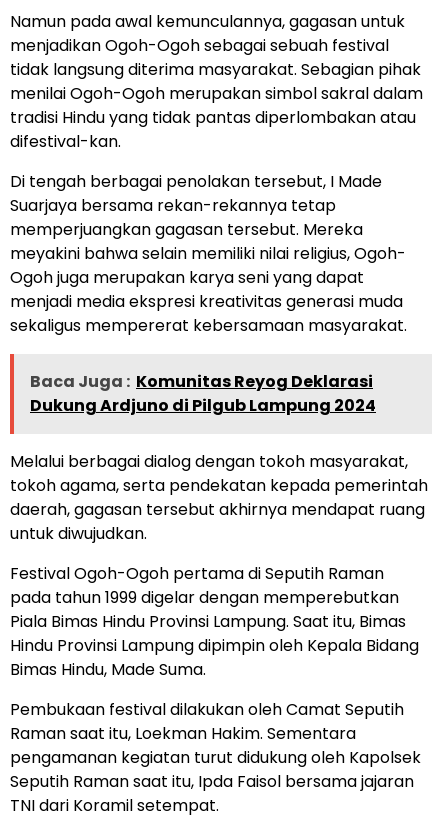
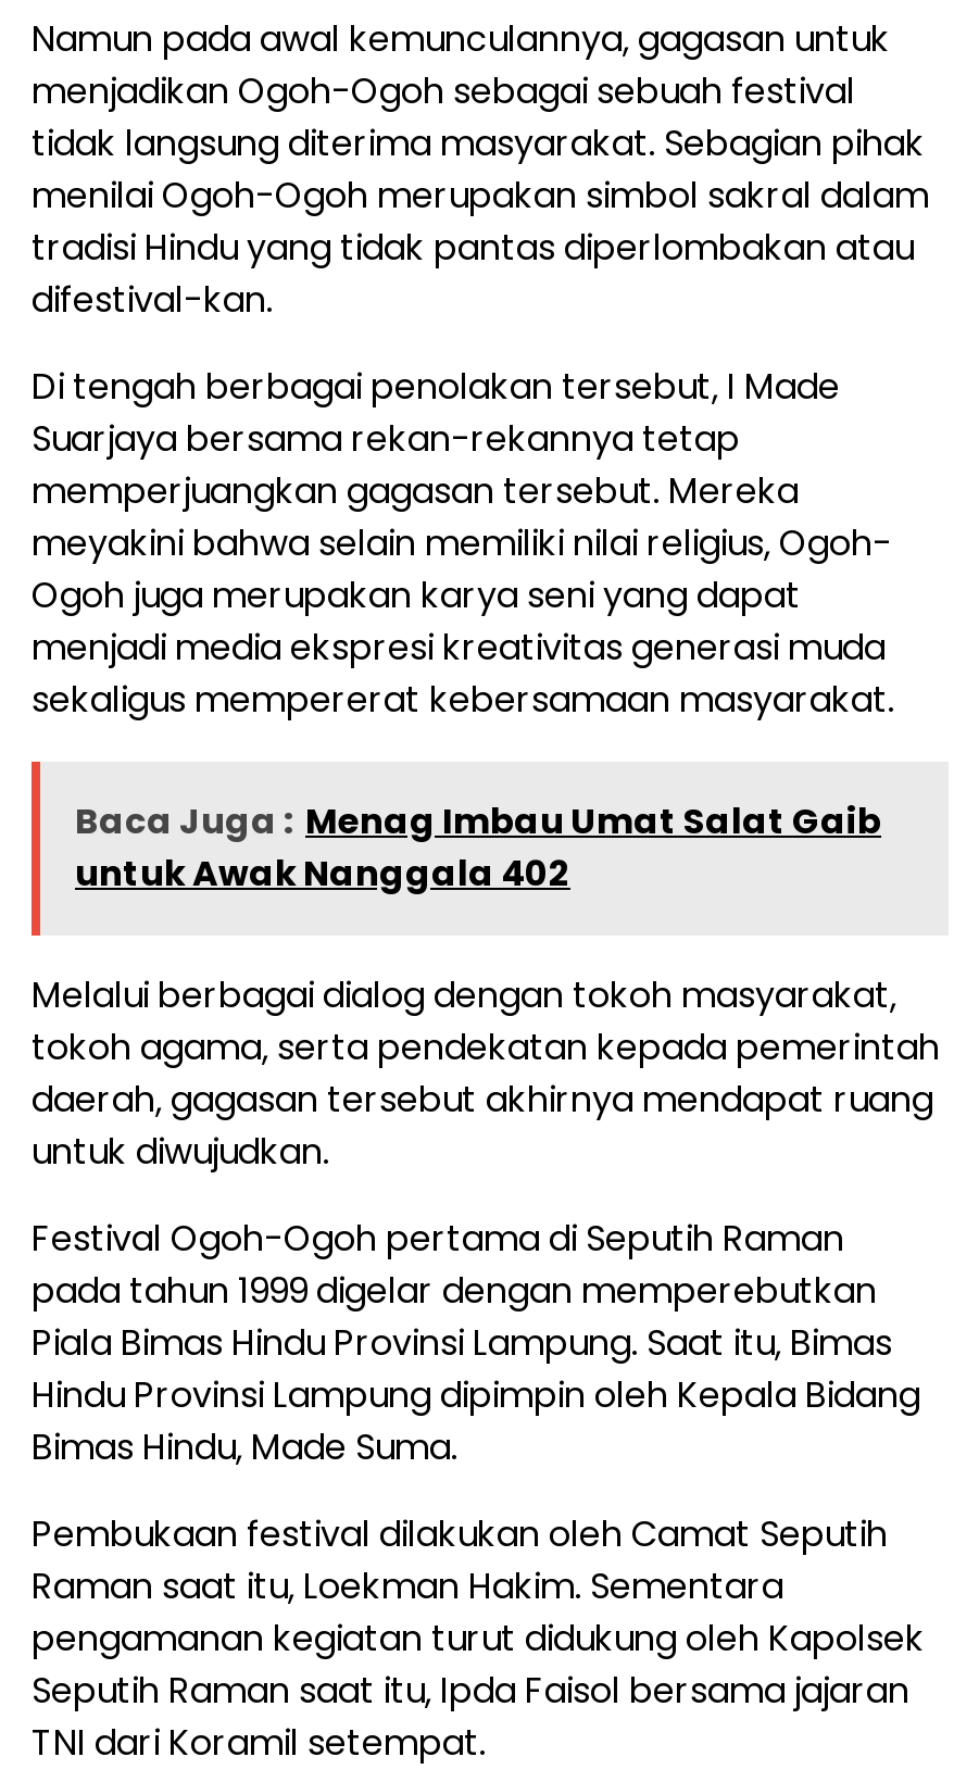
[30,370,376,417] Baca Juga : Komunitas Reyog Deklarasi | Dukung Ardjuno di Pilgub Lampung 2024 -> [75,797,881,899] Baca Juga : Menag Imbau Umat Salat Gaib | untuk Awak Nanggala 402

